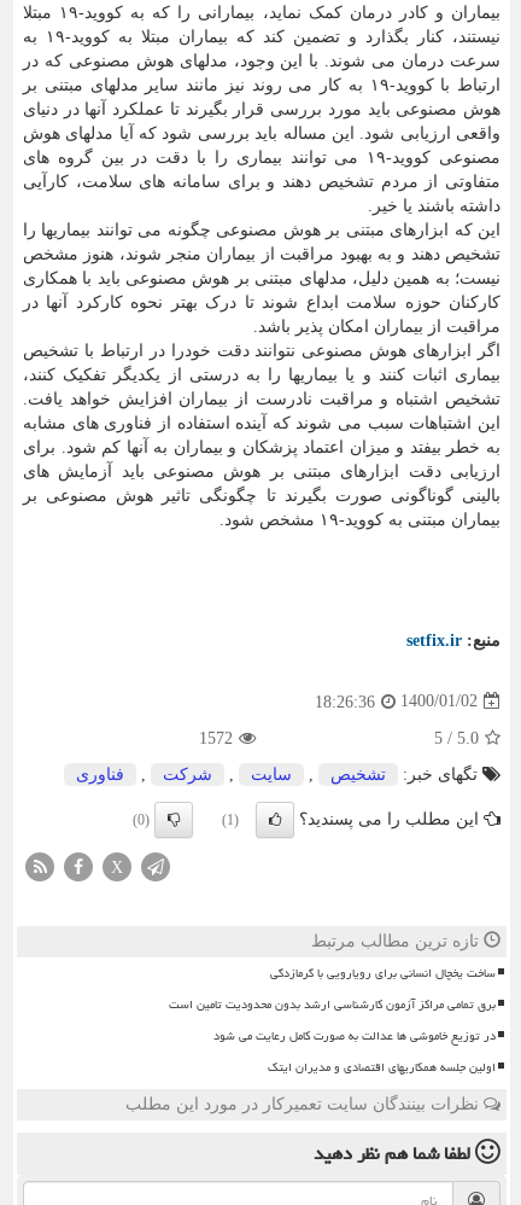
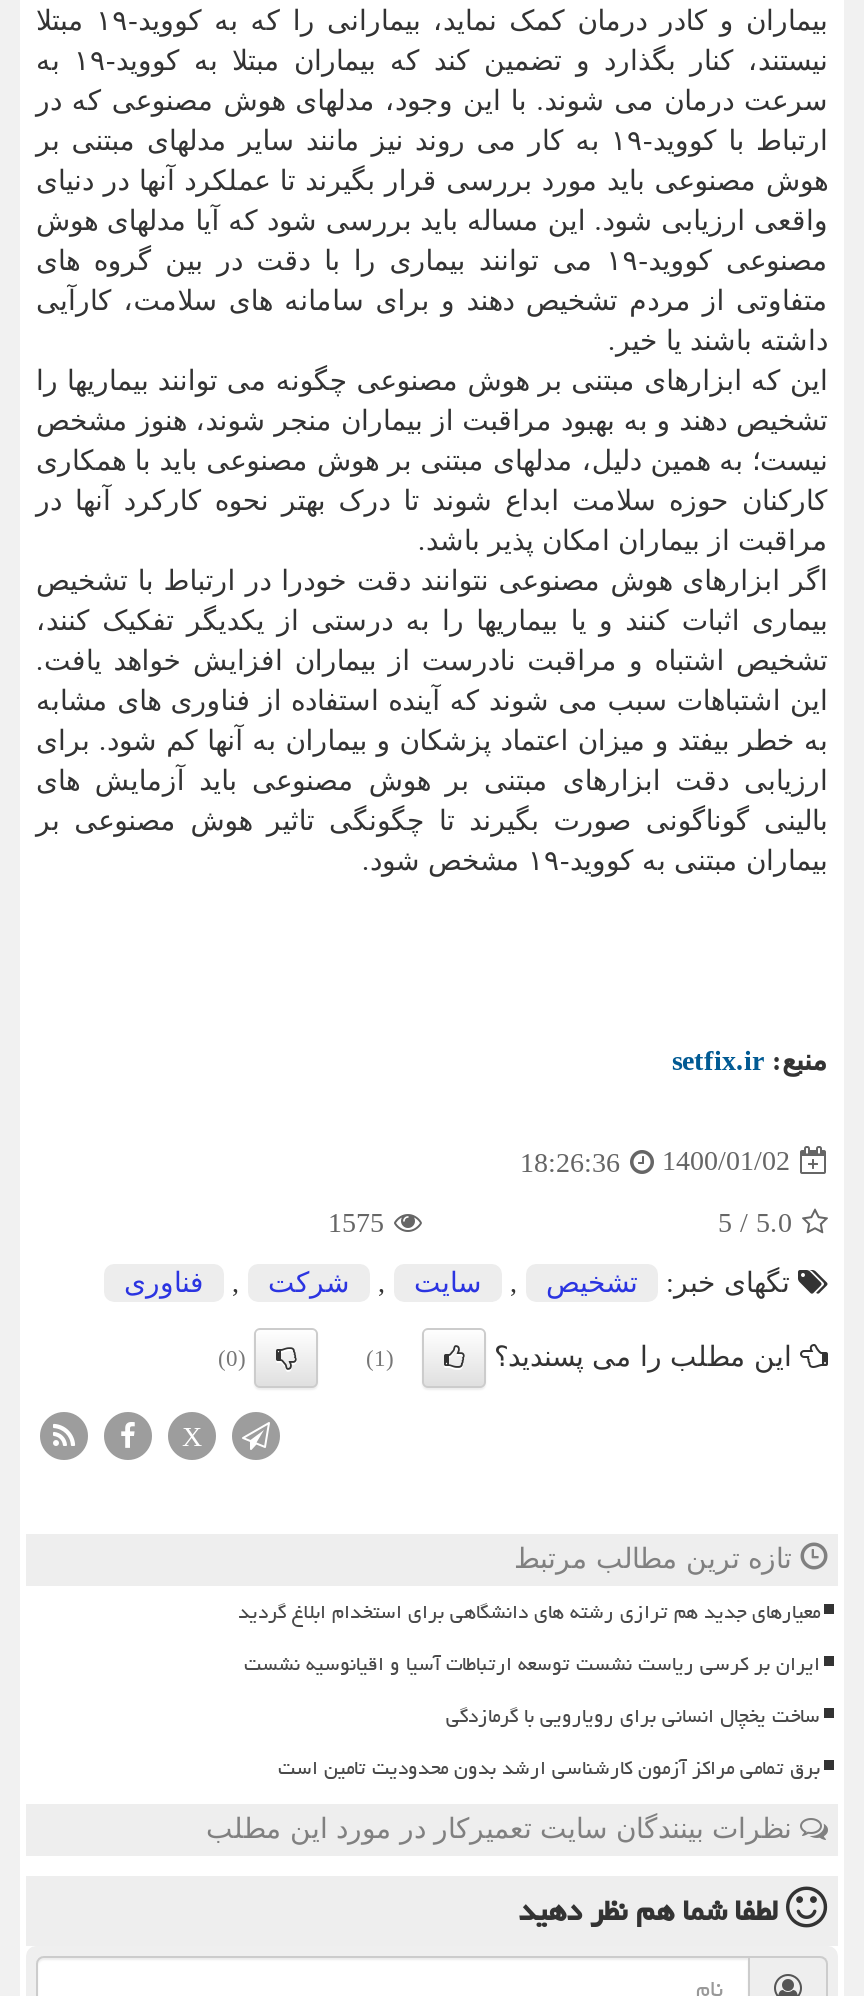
[199,729,233,747] 1572 -> [328,1207,384,1237] 1575
none -> [238,1591,820,1683] معیارهای جدید هم ترازی رشته های دانشگاهی برای استخدام ابلاغ گردید | ایران بر کرسی ریاست نشست توسعه ارتباطات آسیا و اقیانوسیه نشست
moved [169,960,496,1016] -> [278,1695,820,1787]: ساخت یخچال انسانی برای رویارویی با گرمازدگی | برق تمامی مراکز آزمون کارشناسی ارشد بدون محدودیت تامین است
[213,1023,496,1079] در توزیع خاموشی ها عدالت به صورت کامل رعایت می شود | اولین جلسه همکاریهای اقتصادی و مدیران ایتک -> none

